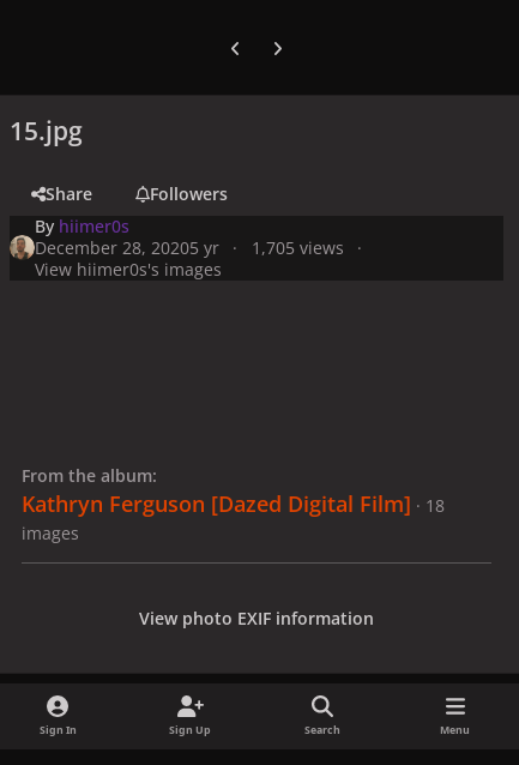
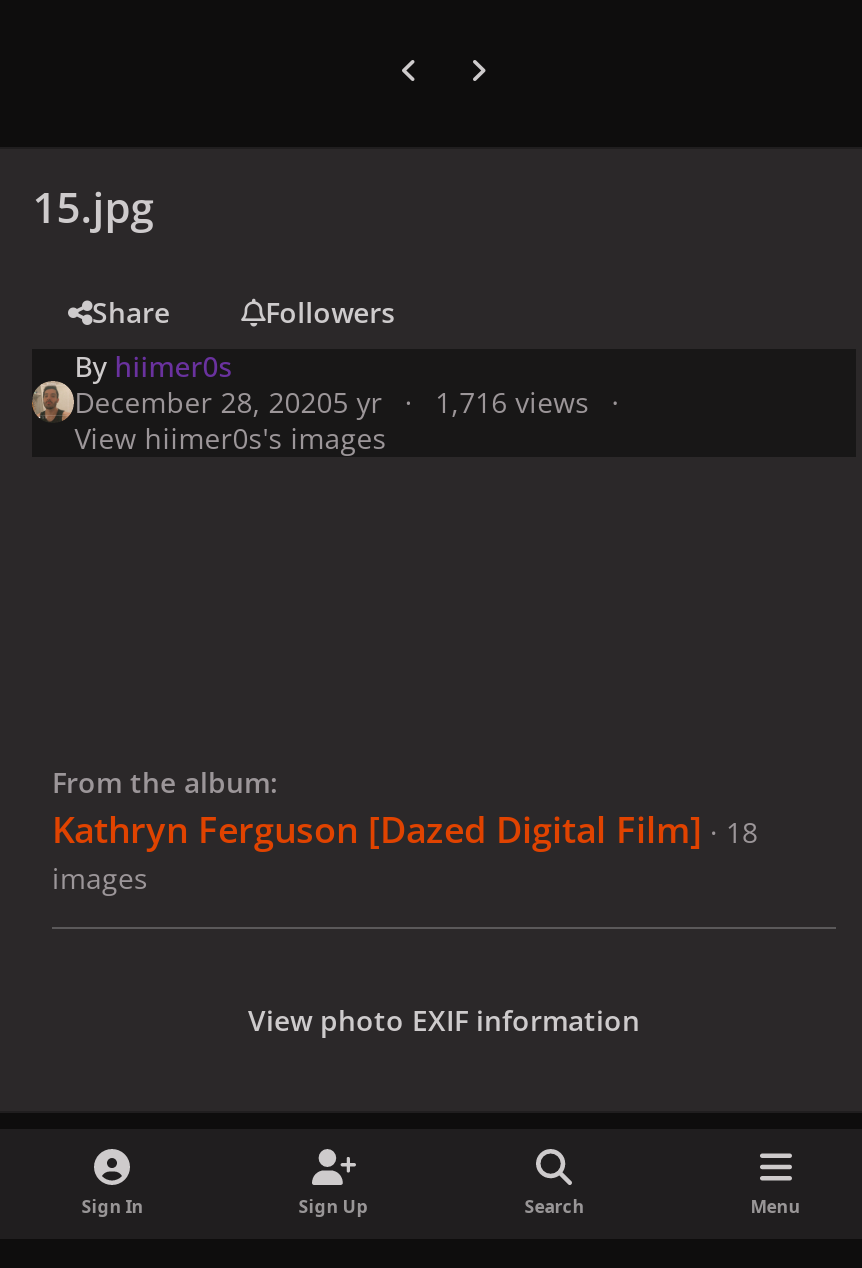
[35,236,344,258] December 28, 20205 yr 1,705 views -> [74,382,589,420] December 28, 20205 yr 1,716 views

